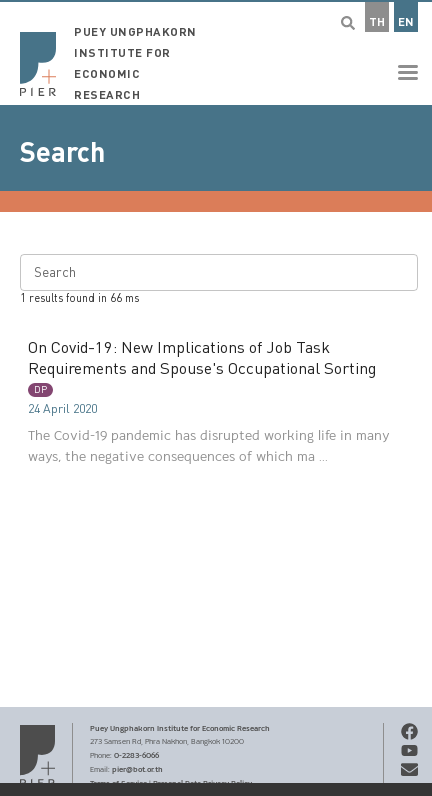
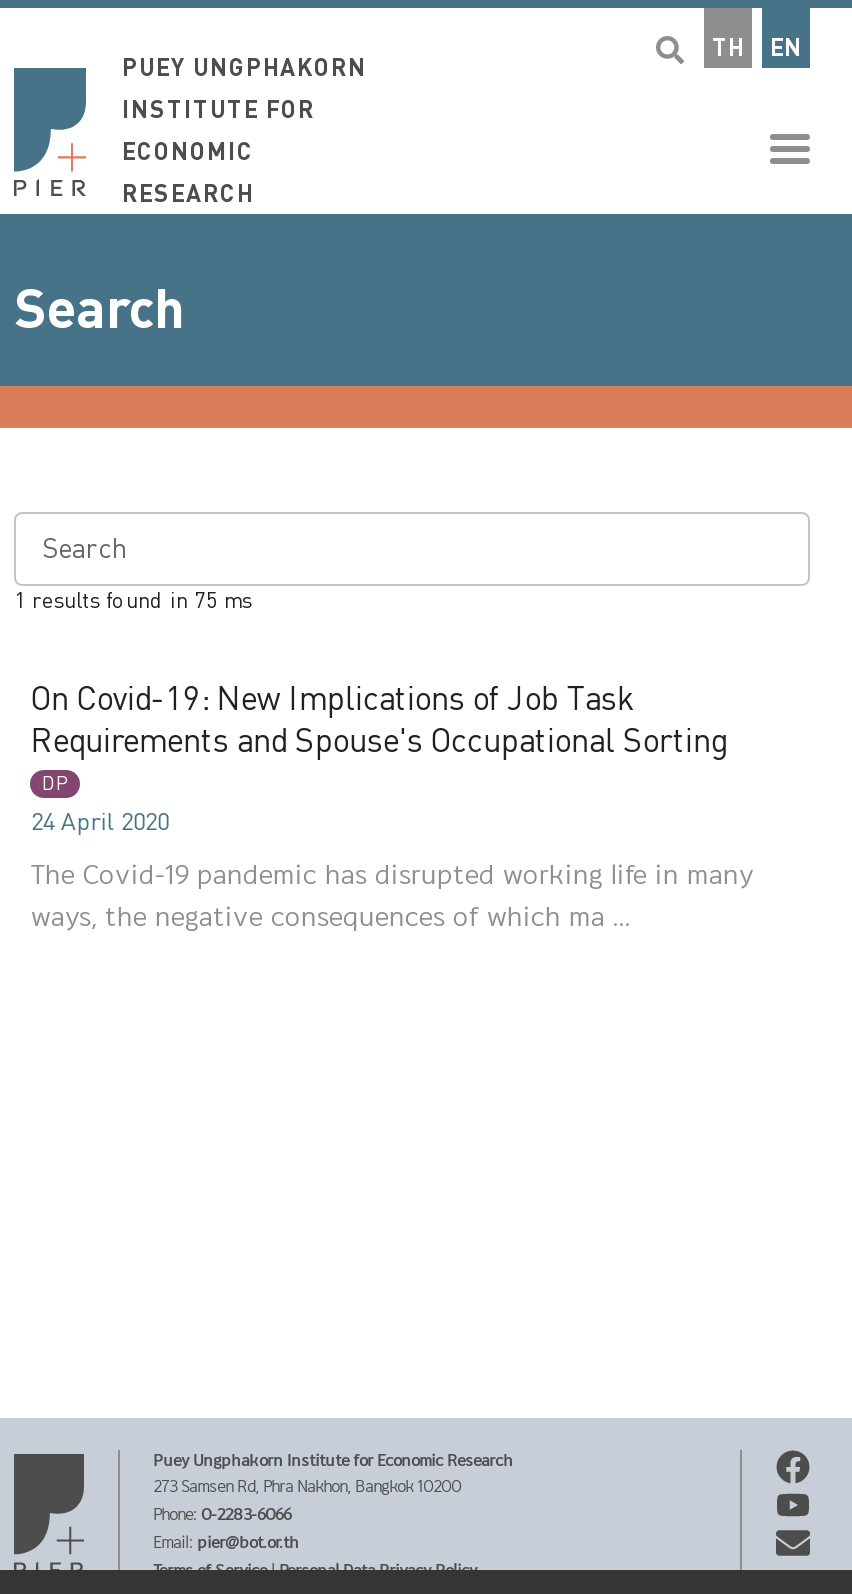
[20,290,139,307] 1 results found in 66 ms -> [14,585,252,619] 1 results found in 75 ms

